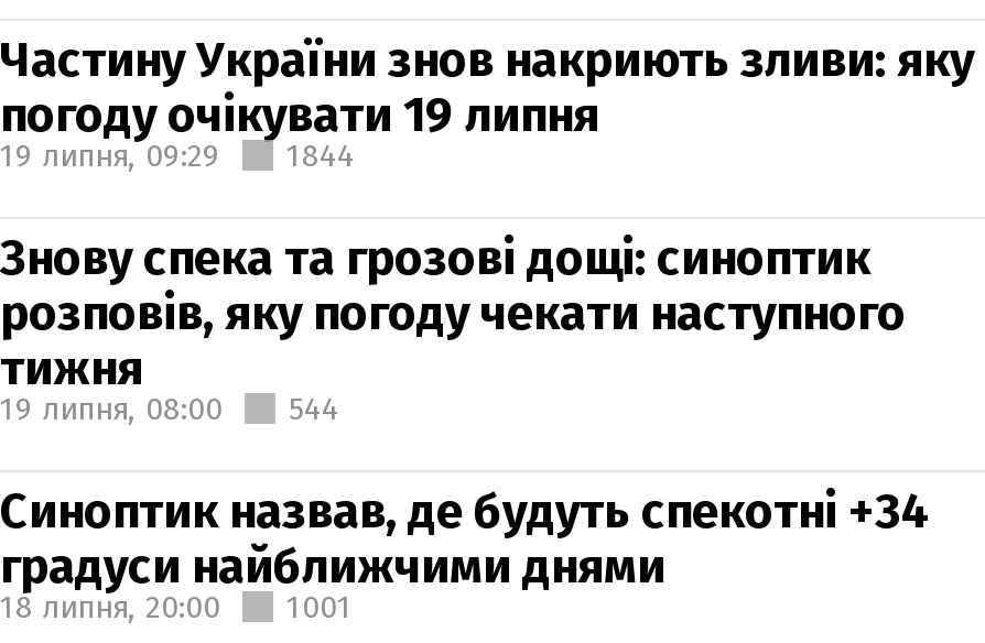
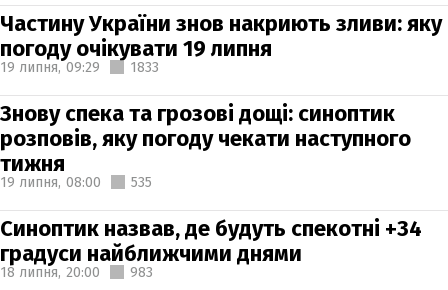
[0,137,355,174] 19 липня, 09:29 1844 -> [0,58,159,75] 19 липня, 09:29 1833
[0,390,339,427] 19 липня, 08:00 544 -> [0,173,152,190] 19 липня, 08:00 535
[0,588,353,625] 18 липня, 20:00 1001 -> [0,263,153,280] 18 липня, 20:00 983

